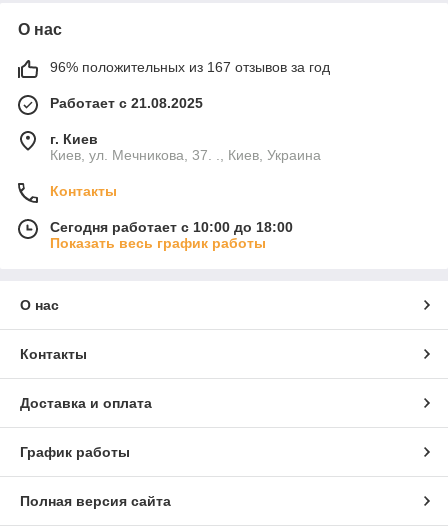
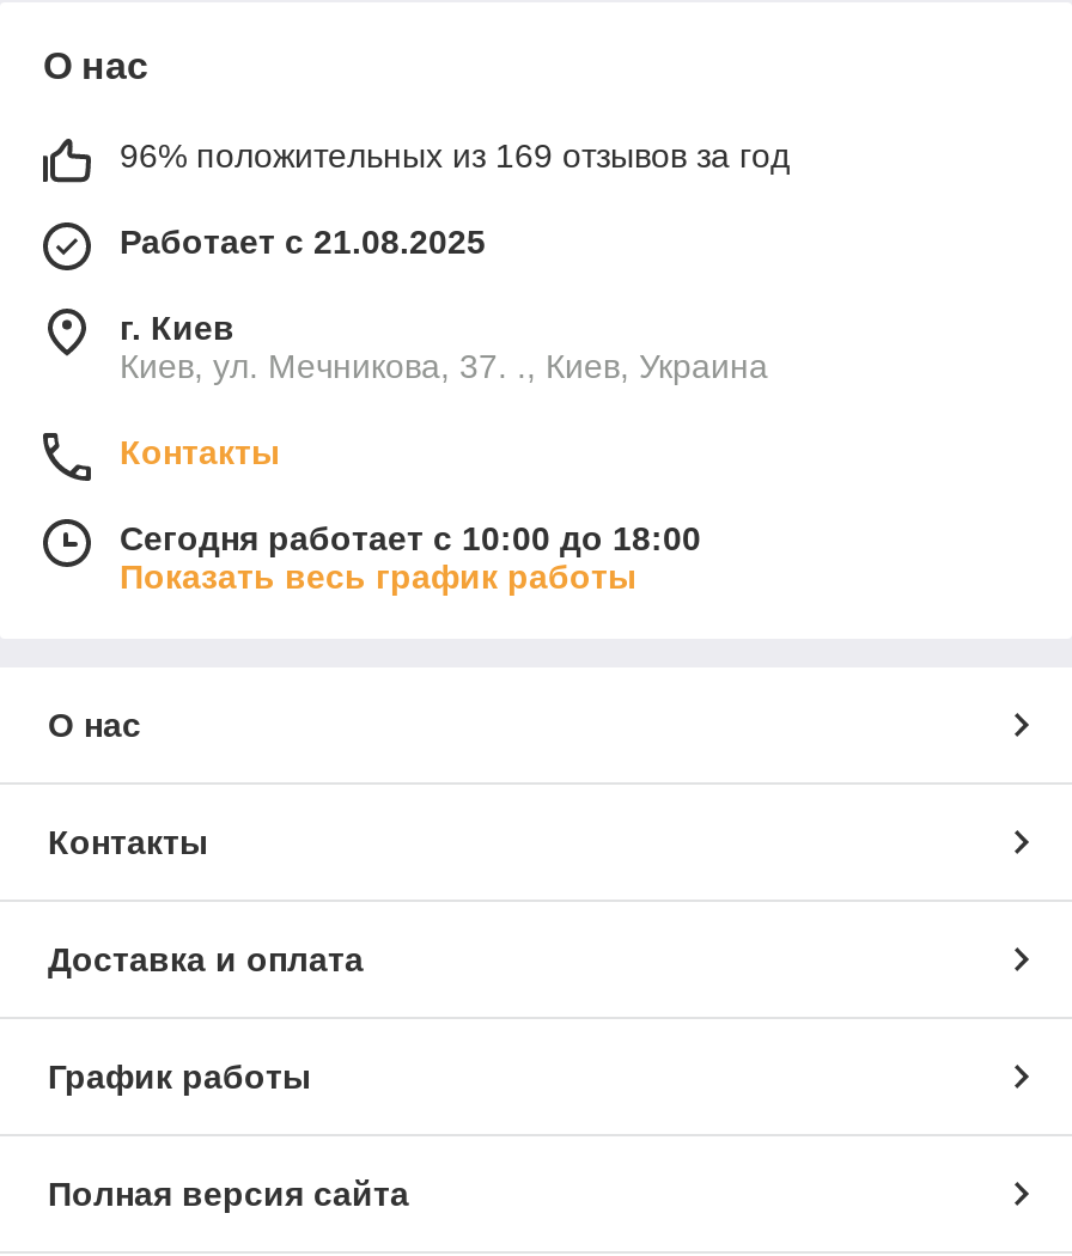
[50,59,330,75] 96% положительных из 167 отзывов за год -> [120,138,790,176] 96% положительных из 169 отзывов за год

